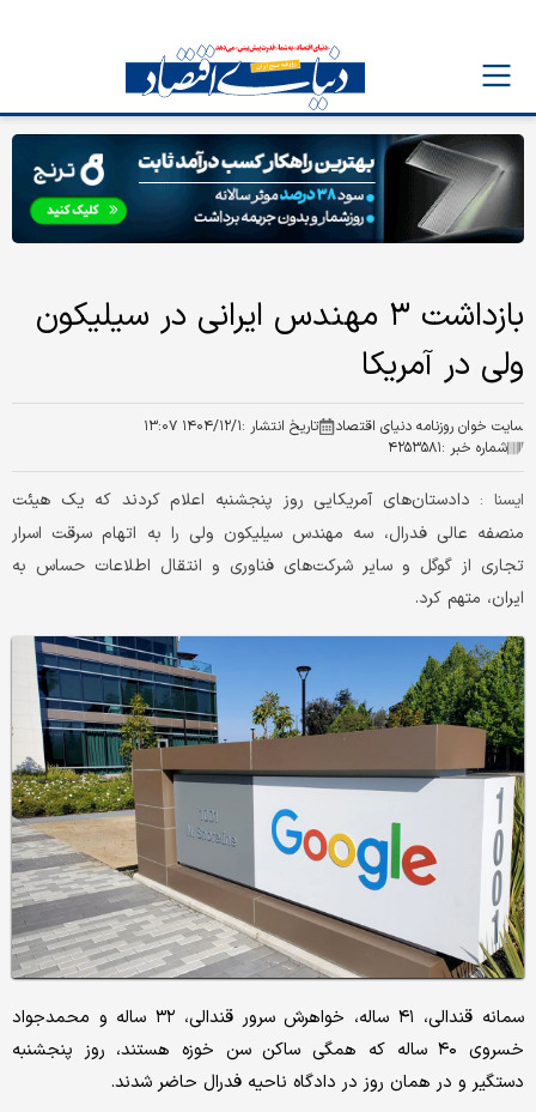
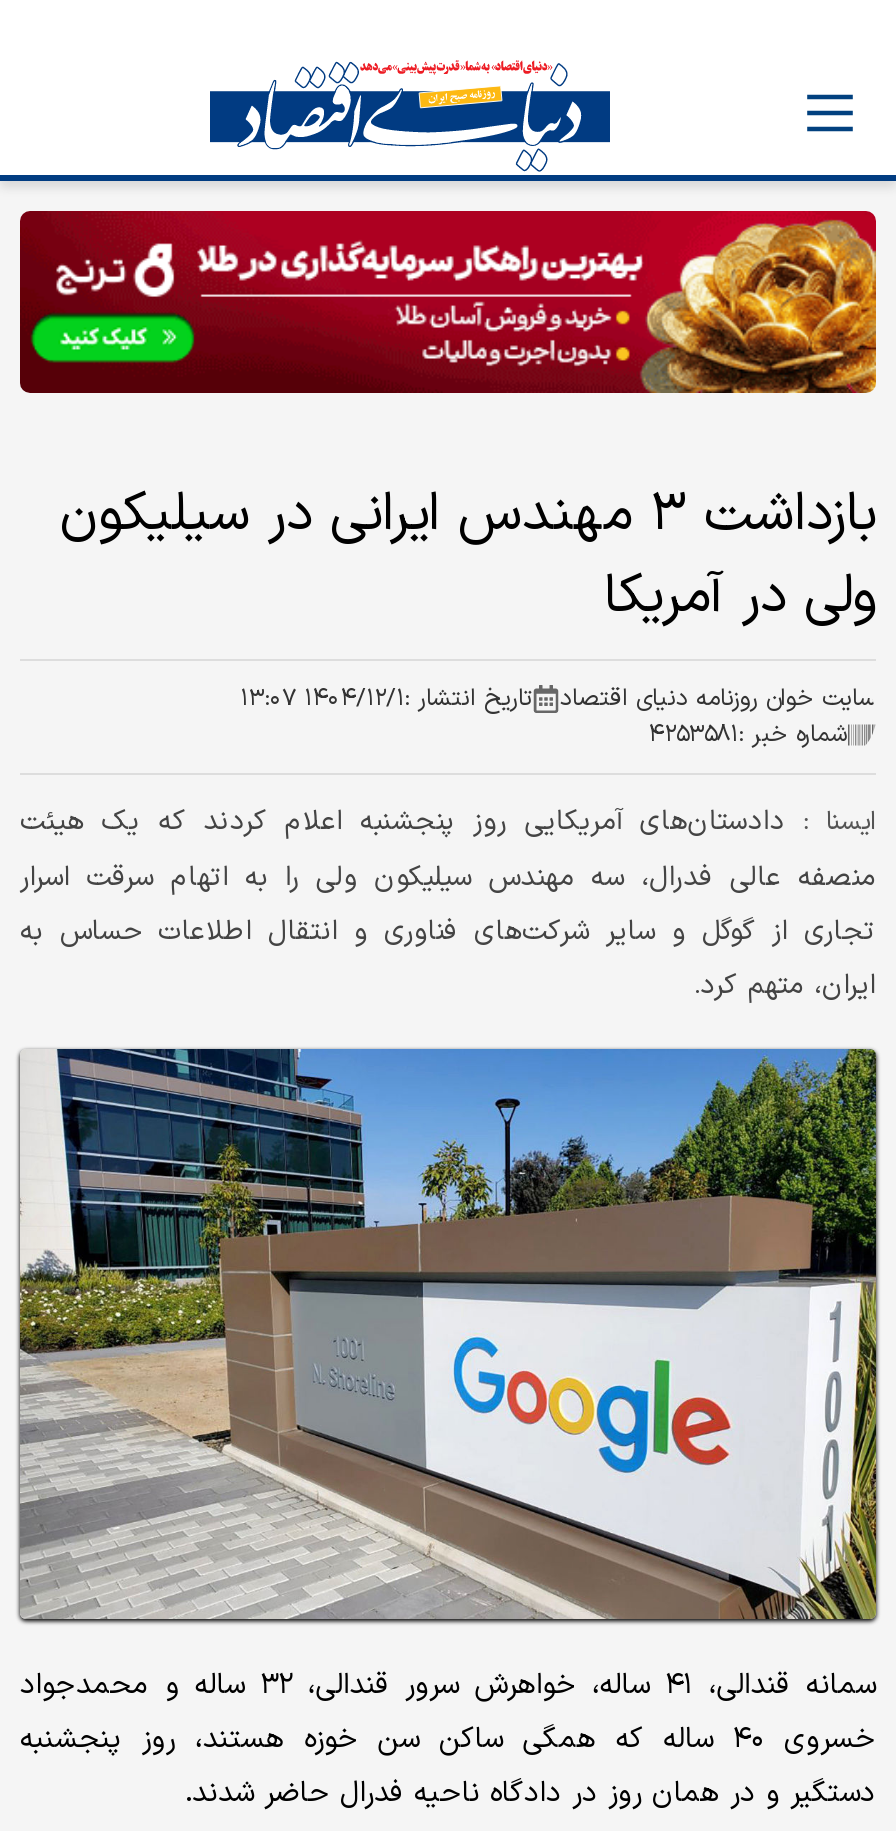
[11,133,525,244] [image] -> [18,209,878,395] [image]

